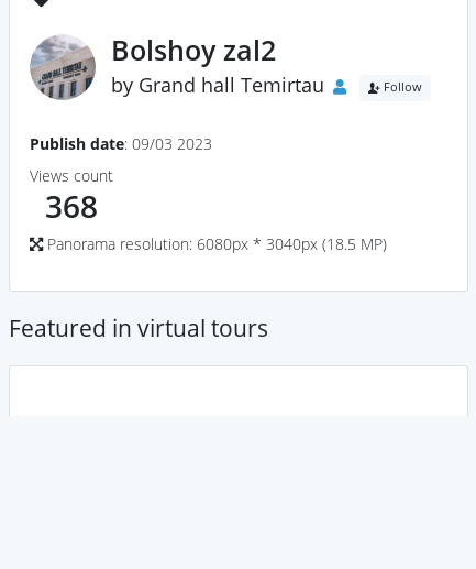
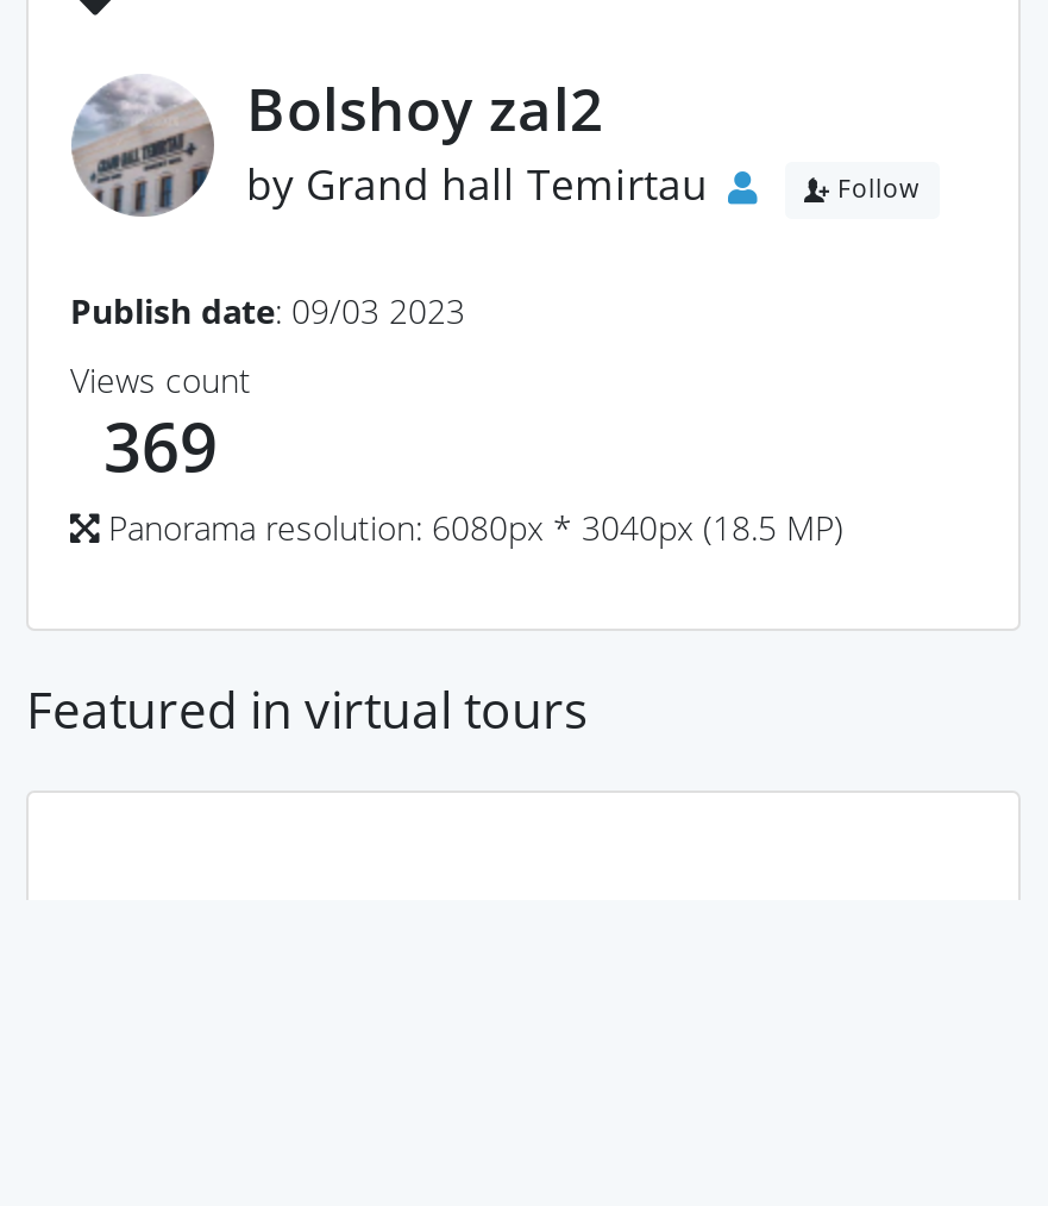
[45,184,97,226] 368 -> [103,399,218,489] 369

